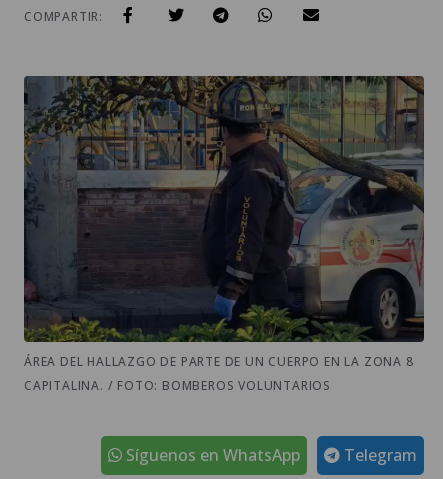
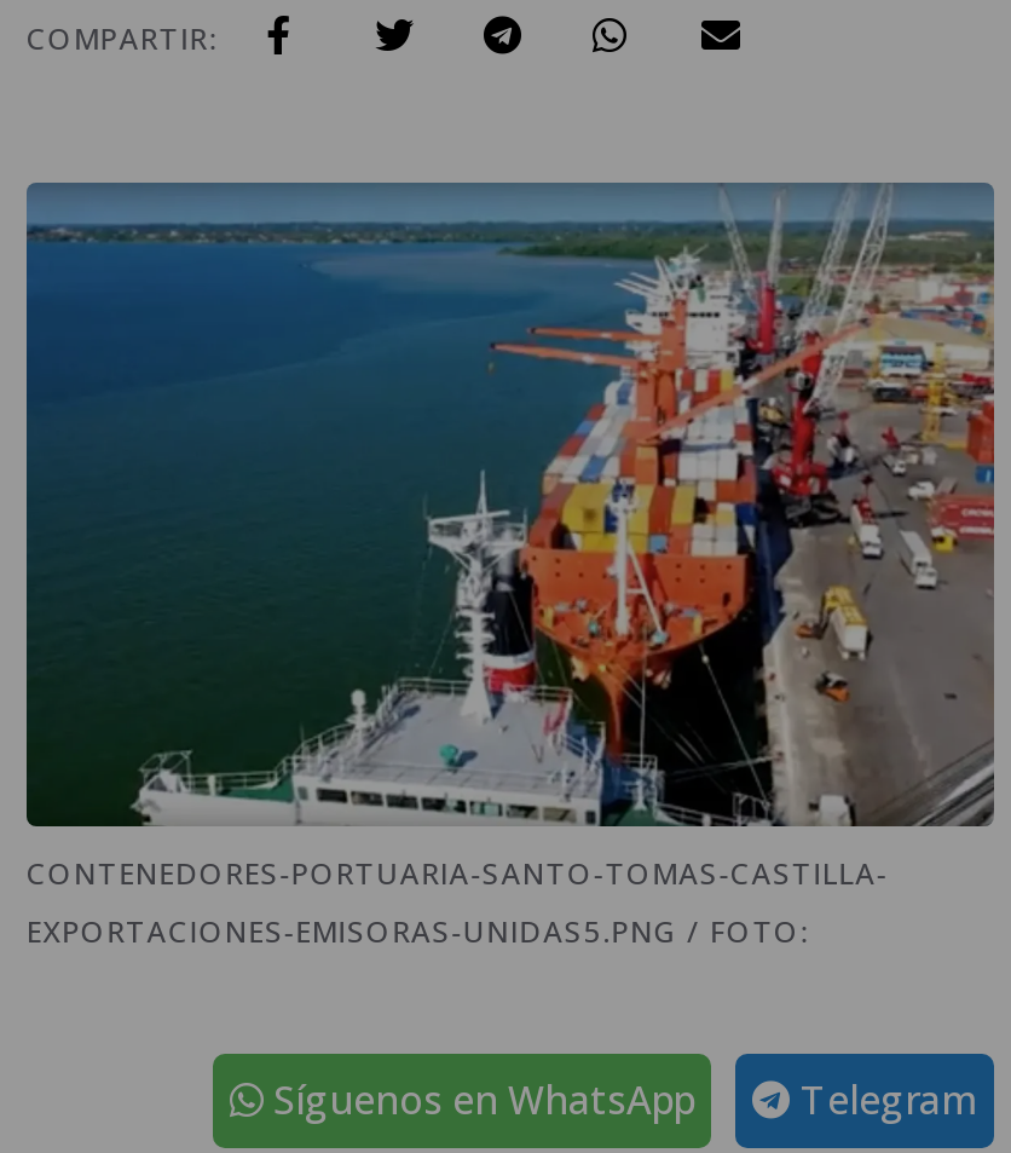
[23,75,425,394] [image] | ÁREA DEL HALLAZGO DE PARTE DE UN CUERPO EN LA ZONA 8 | CAPITALINA. / FOTO: BOMBEROS VOLUNTARIOS -> [24,180,996,953] [image] | CONTENEDORES-PORTUARIA-SANTO-TOMAS-CASTILLA- | EXPORTACIONES-EMISORAS-UNIDAS5.PNG / FOTO:

